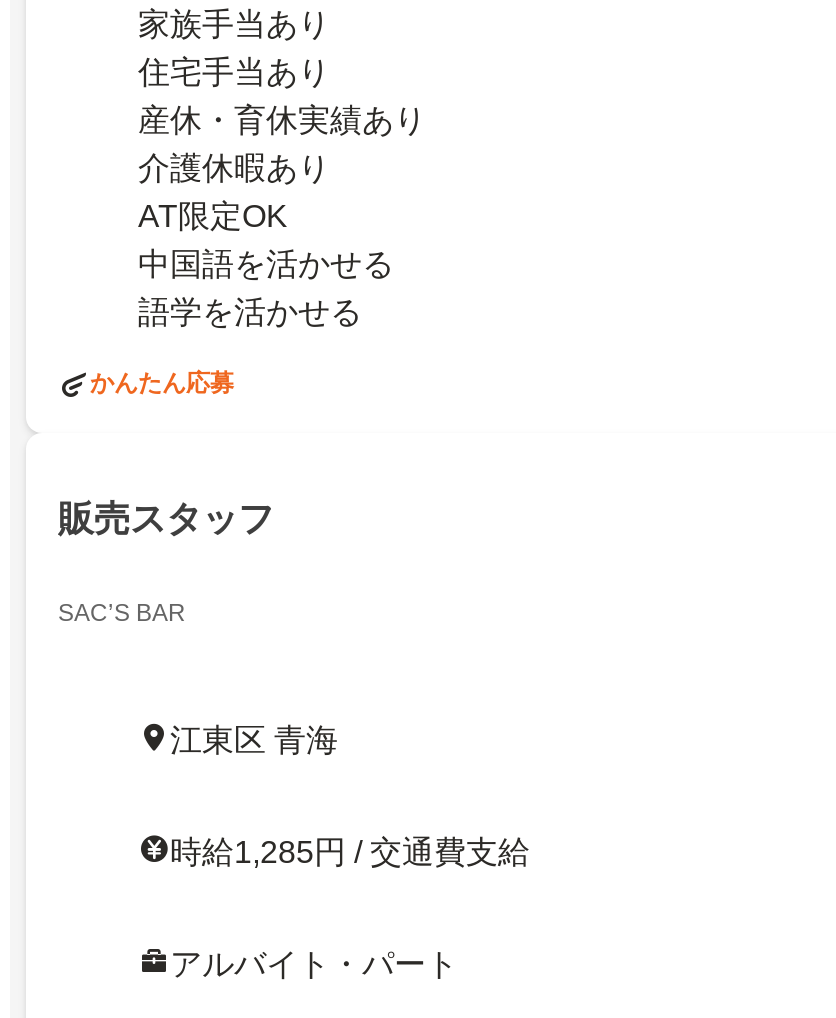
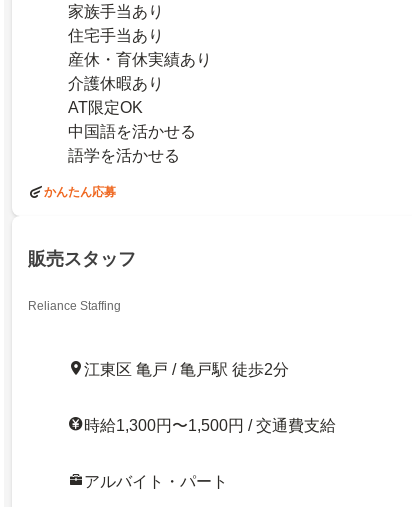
[58,598,186,626] SAC’S BAR -> [28,299,121,313] Reliance Staffing
[170,722,338,756] 江東区 青海 -> [84,361,289,378] 江東区 亀戸 / 亀戸駅 徒歩2分
[170,834,530,868] 時給1,285円 / 交通費支給 -> [84,417,336,434] 時給1,300円〜1,500円 / 交通費支給

